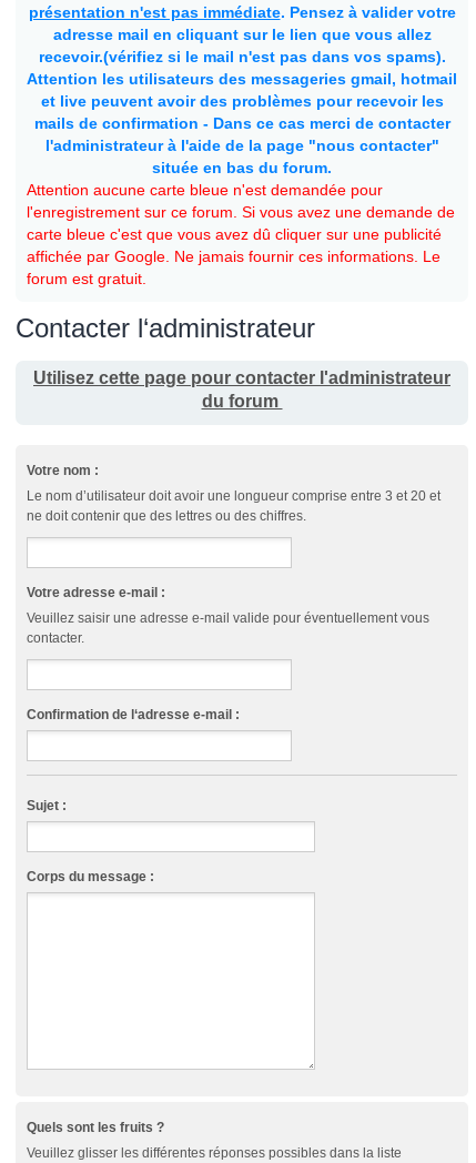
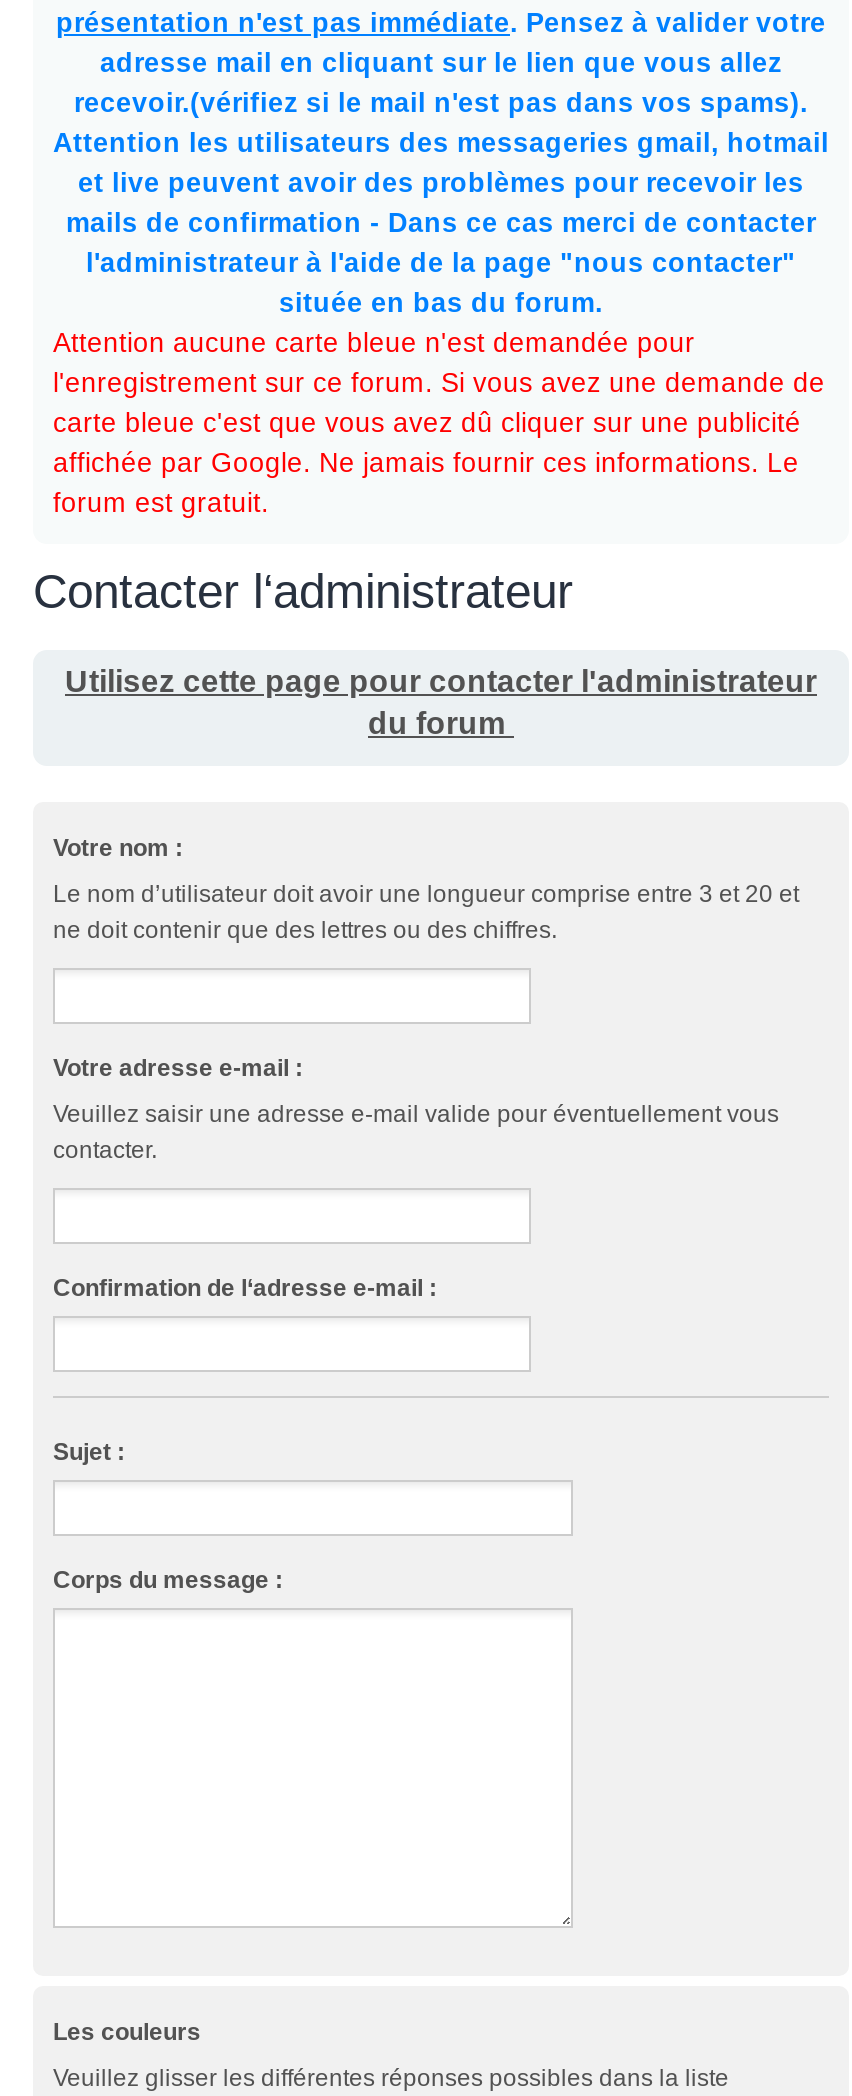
[27,1119,164,1135] Quels sont les fruits ? -> [53,2018,201,2046] Les couleurs

